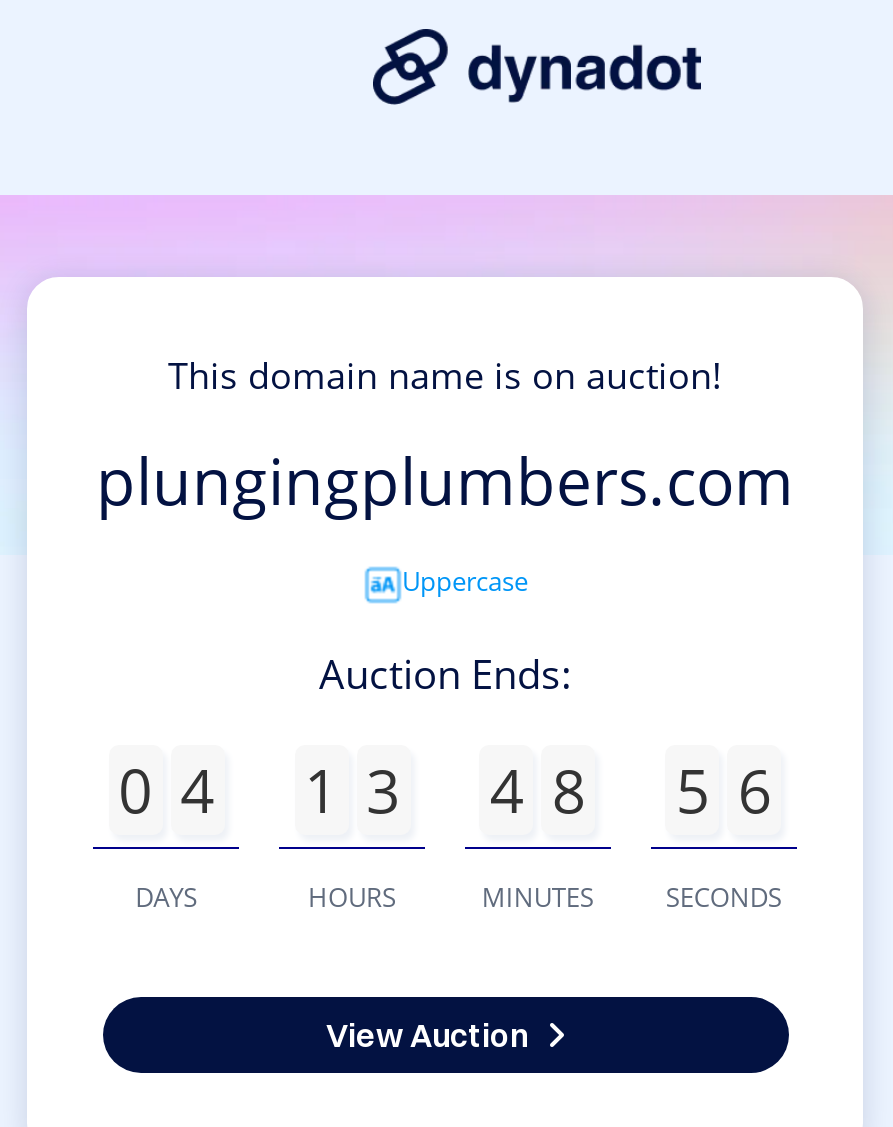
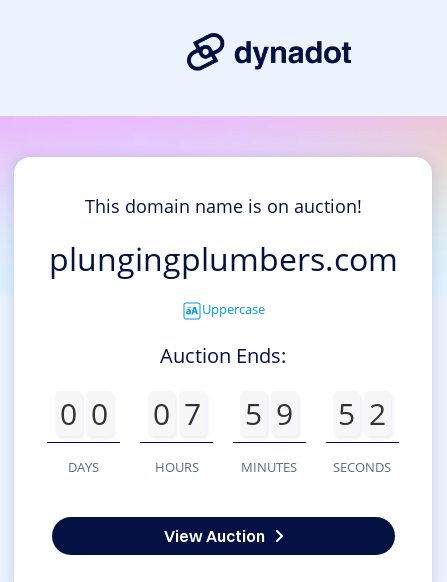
[118,749,214,831] 0 4 -> [60,393,108,434] 0 0
[304,749,400,831] 1 3 -> [152,393,200,434] 0 7
[490,749,586,831] 4 8 -> [245,393,293,434] 5 9
[676,749,772,831] 5 6 -> [338,393,386,434] 5 2

